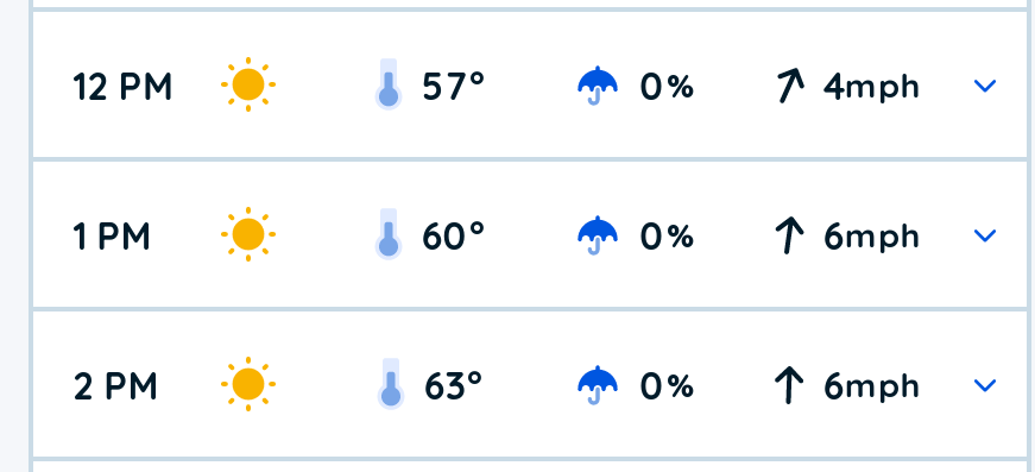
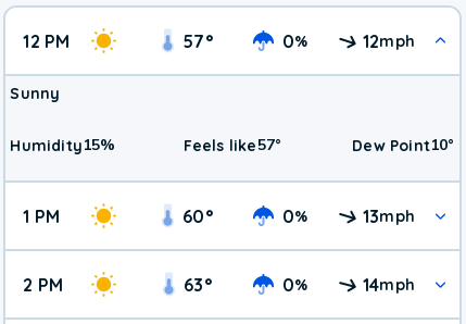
[823,61,922,109] 4mph -> [10,30,455,156] 12mph | Sunny | Humidity15% | Feels like57° | Dew Point10°
[823,211,922,259] 6mph -> [363,205,415,227] 13mph
[823,361,922,409] 6mph -> [363,274,415,296] 14mph

